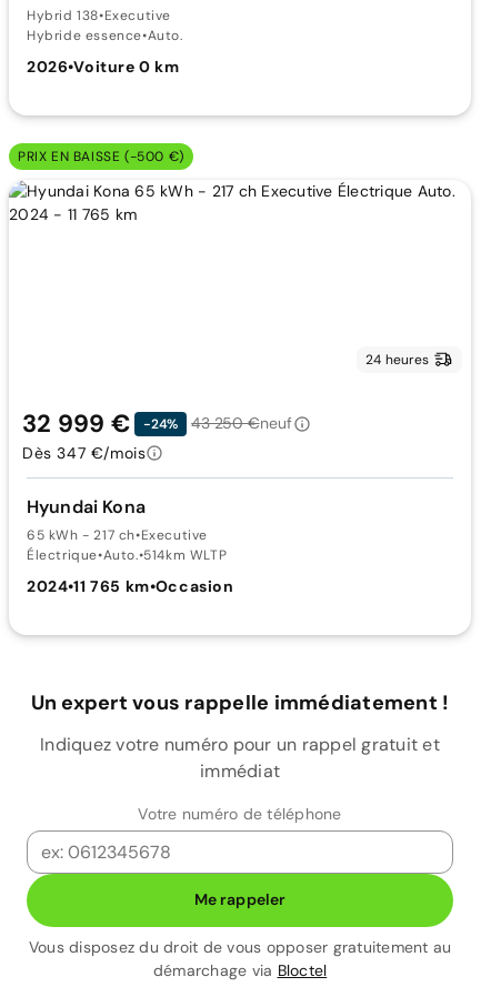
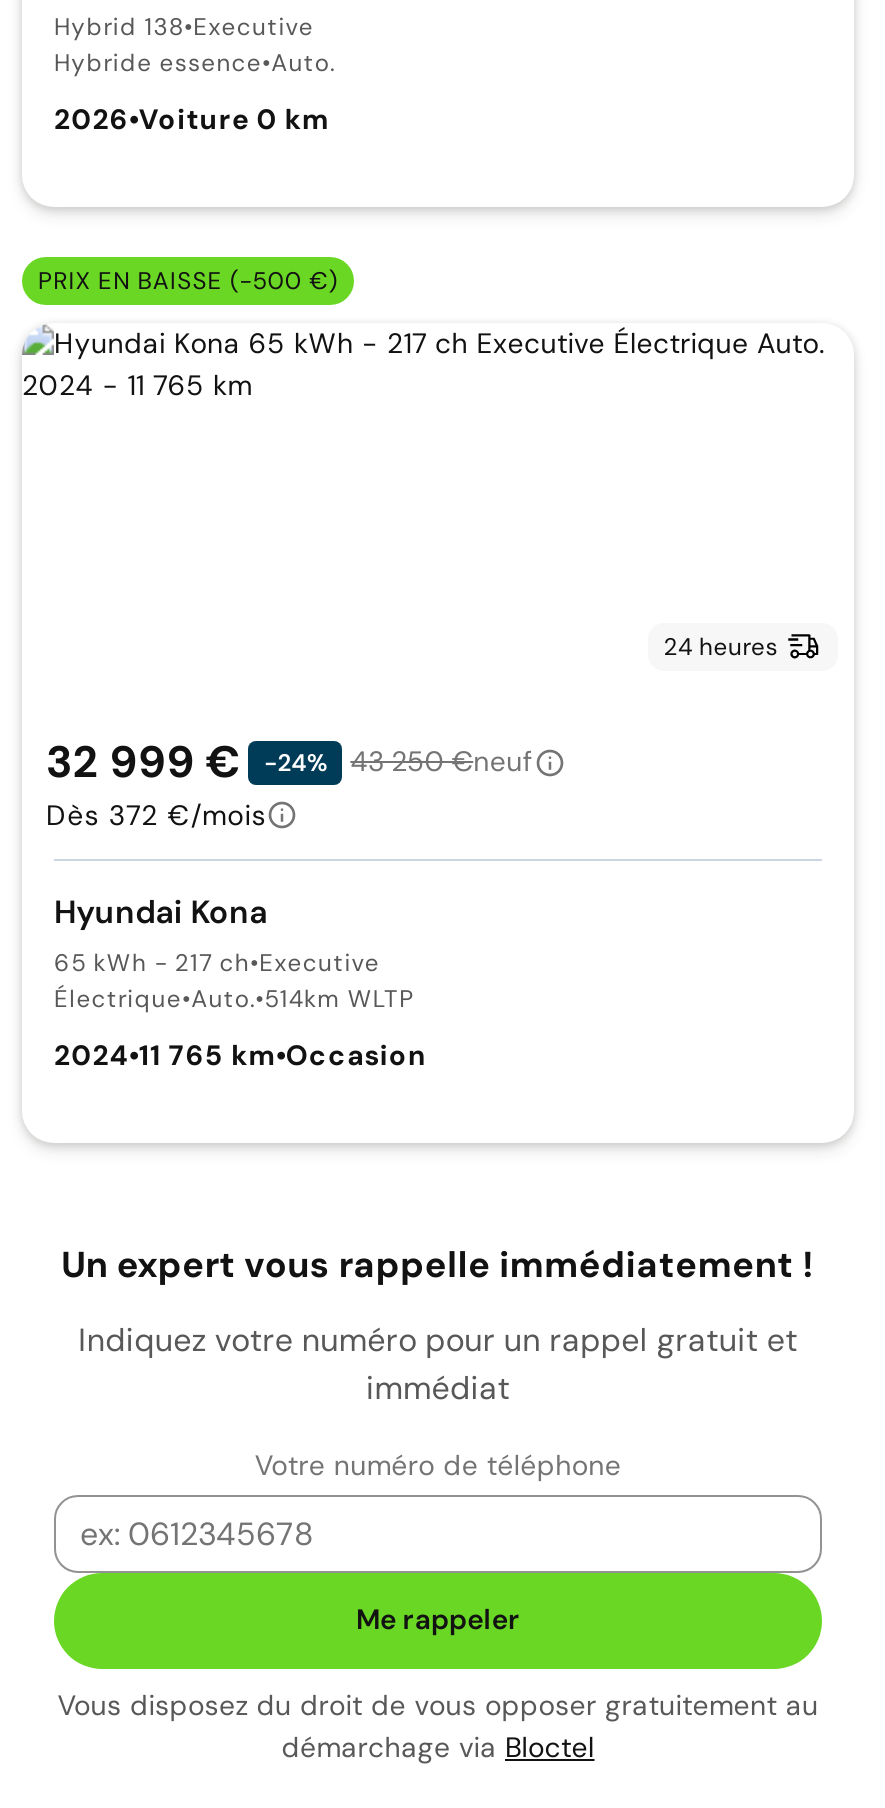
[22,443,146,463] Dès 347 €/mois -> [46,797,267,833] Dès 372 €/mois

